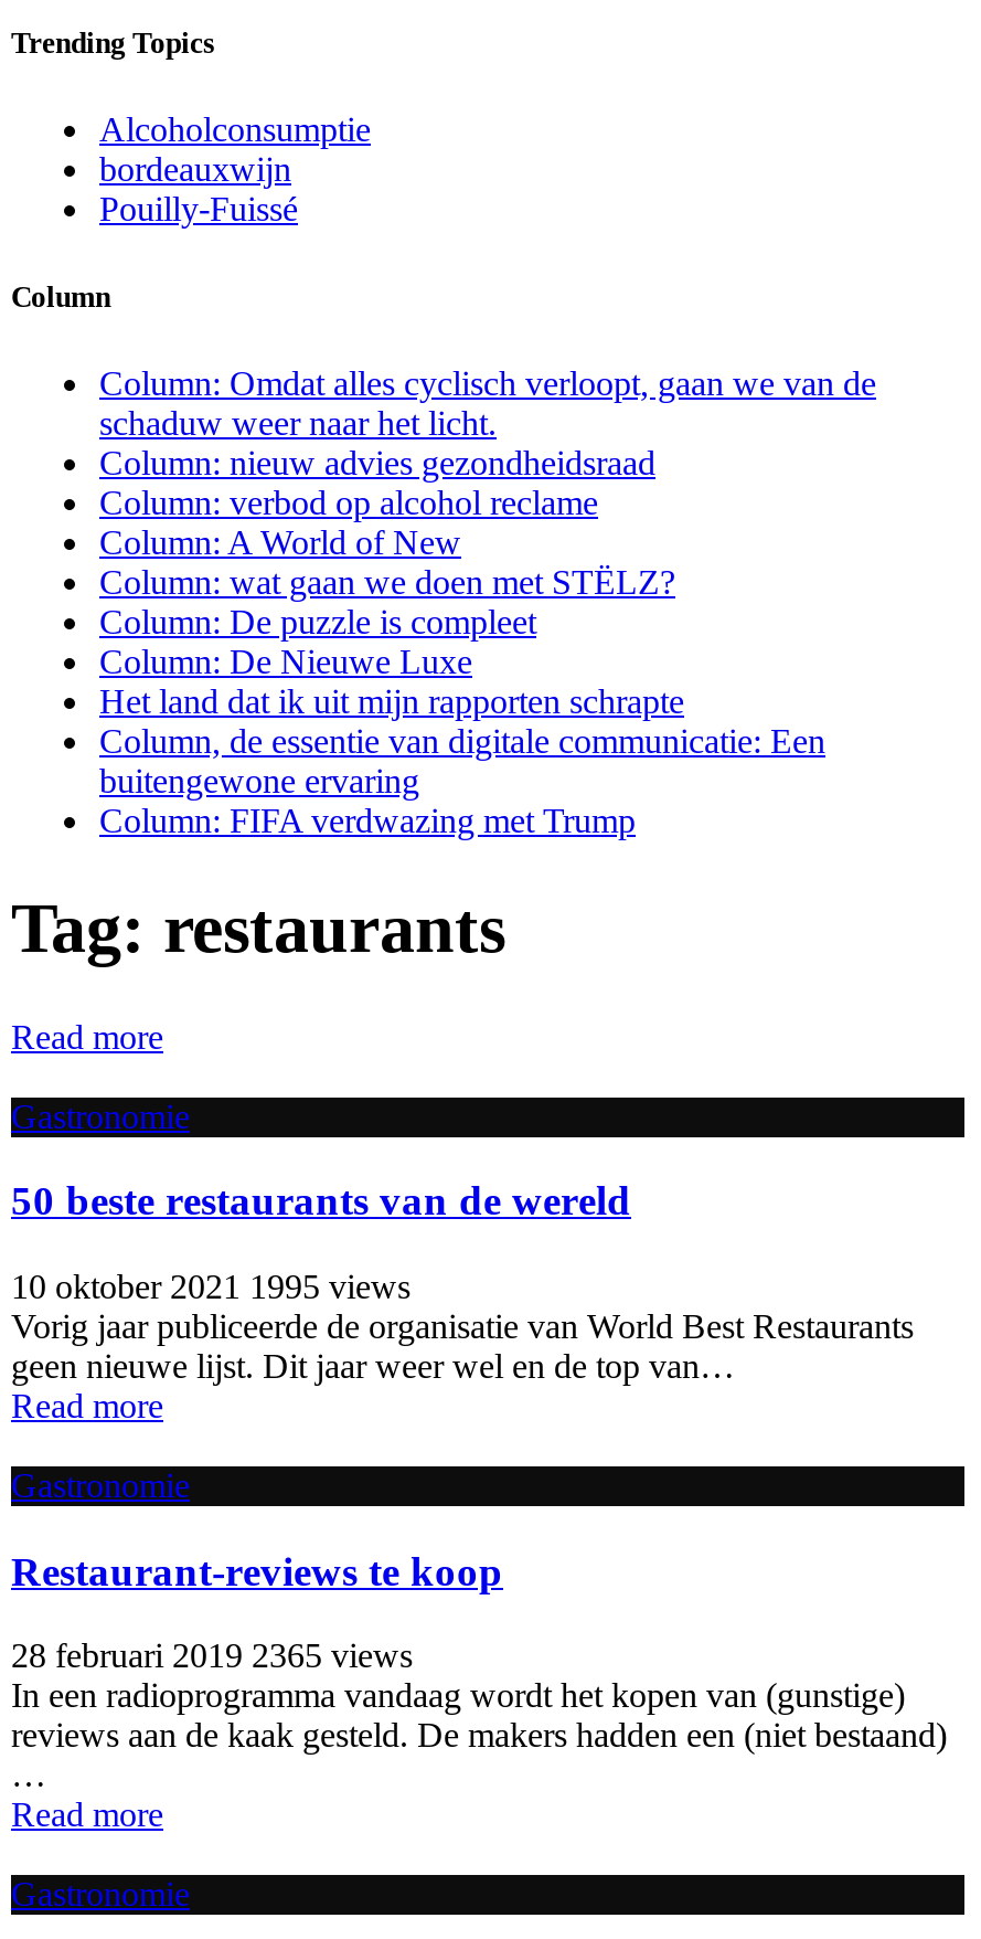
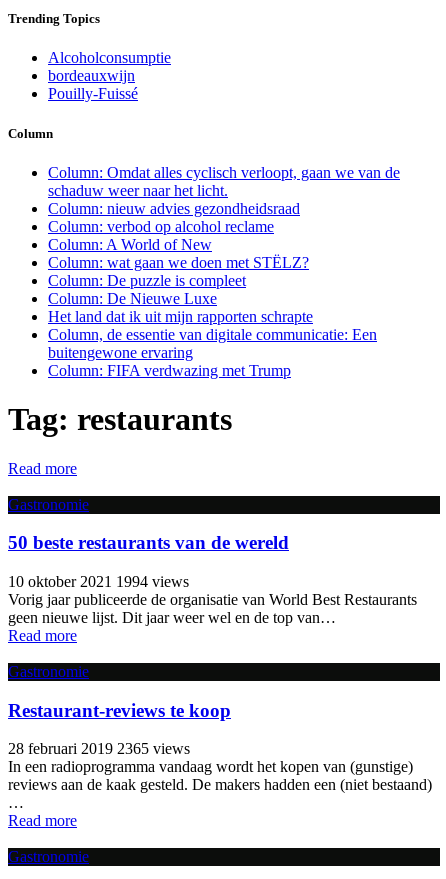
[11,1268,410,1305] 10 oktober 2021 1995 views -> [8,573,189,590] 10 oktober 2021 1994 views

